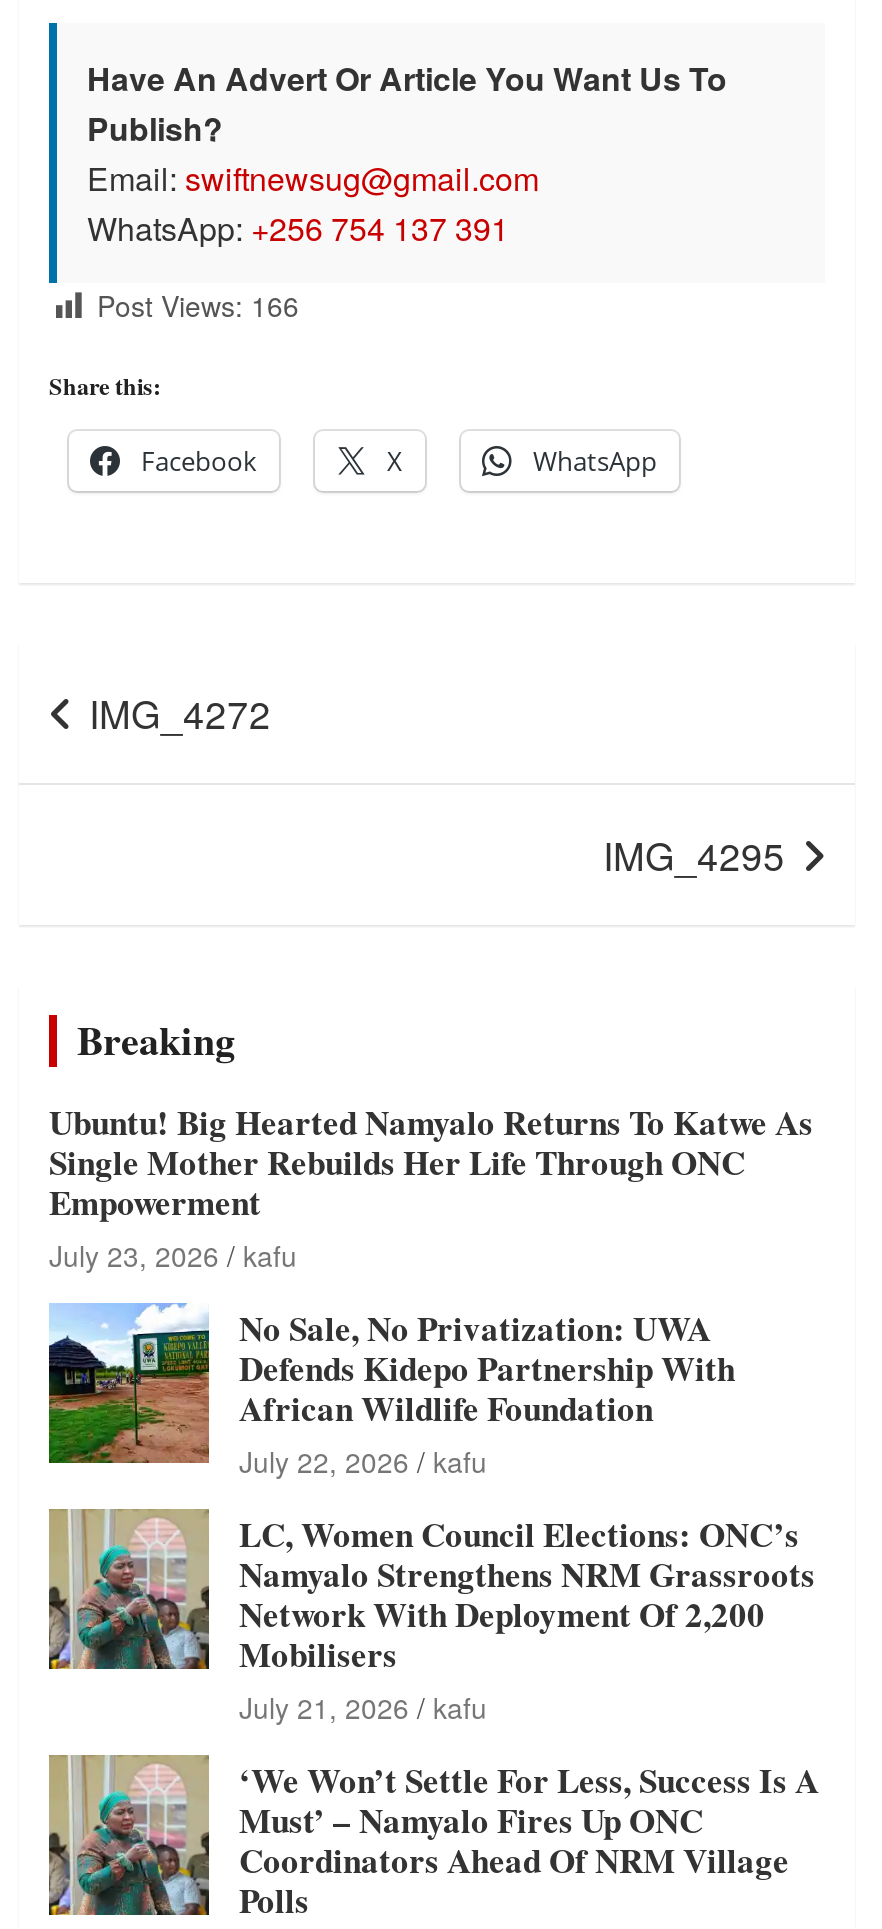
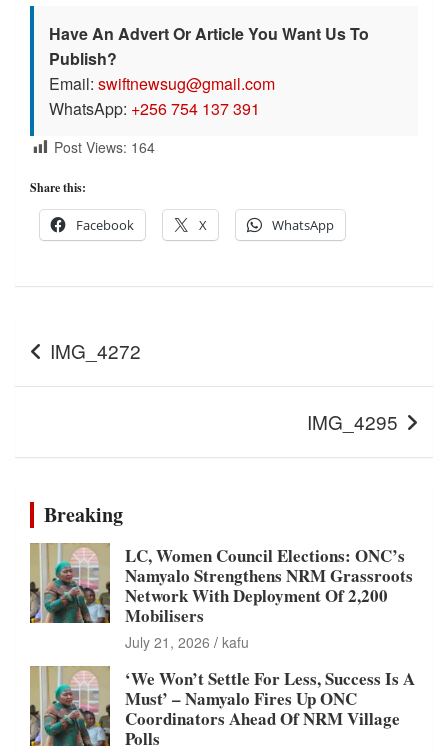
[97,284,299,324] Post Views: 166 -> [54,137,155,157] Post Views: 164
[47,1097,813,1481] [image] | Ubuntu! Big Hearted Namyalo Returns To Katwe As | Single Mother Rebuilds Her Life Through ONC | Empowerment | July 23, 2026 kafu | No Sale, No Privatization: UWA | Defends Kidepo Partnership With | African Wildlife Foundation | July 22, 2026 kafu -> none

